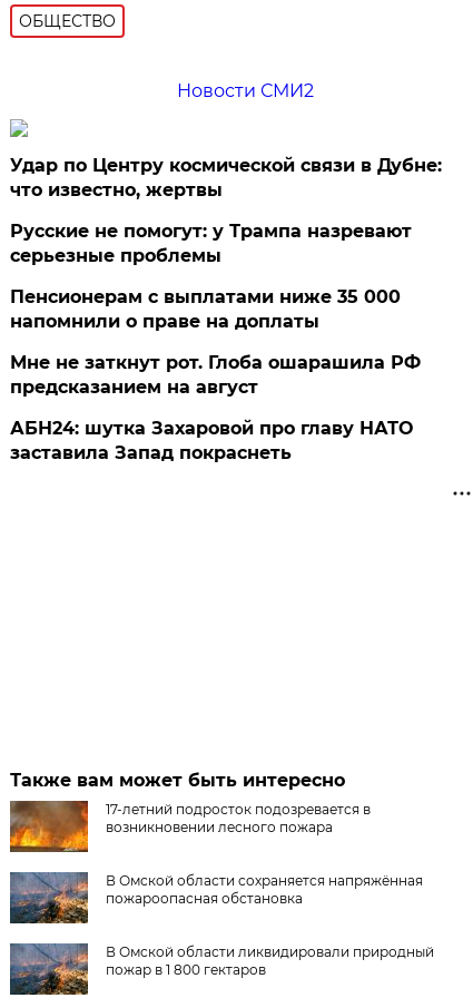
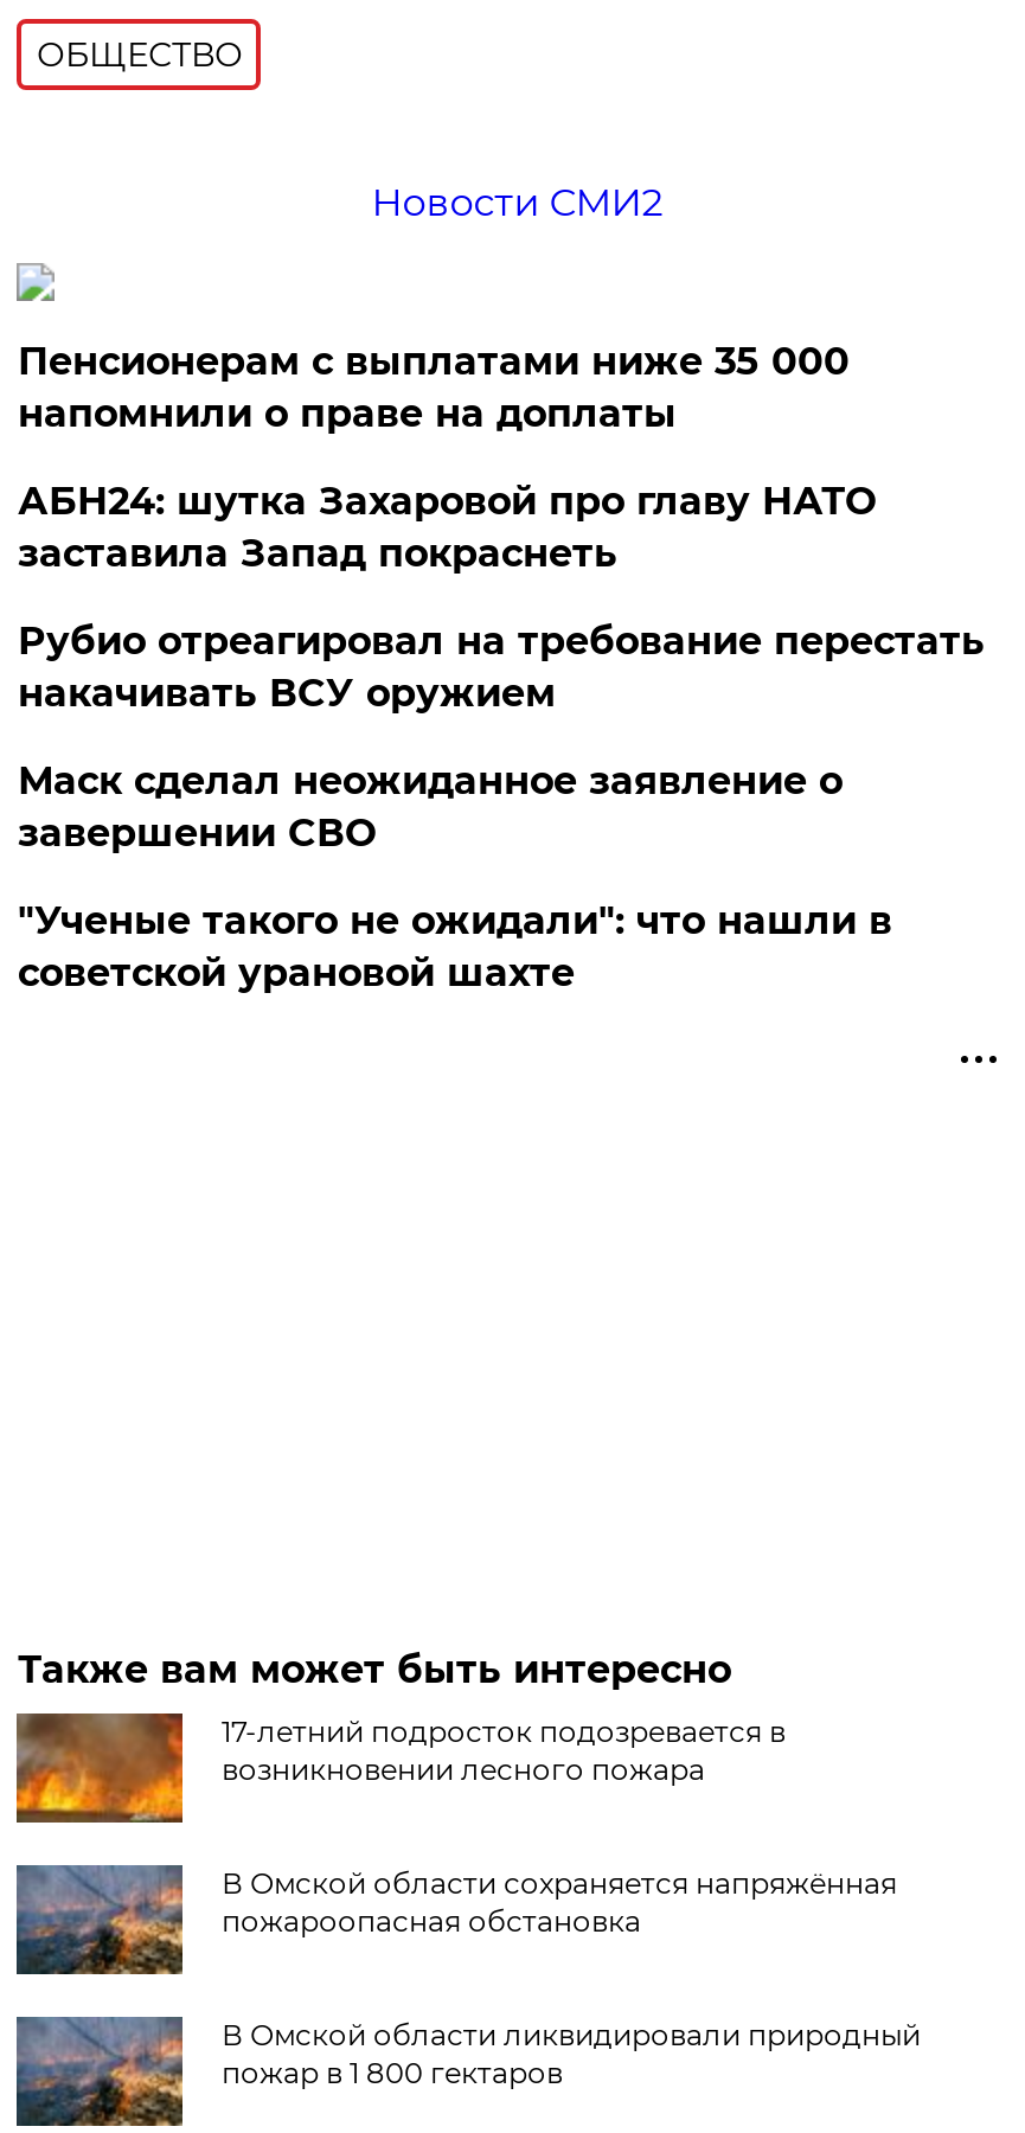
[10,155,442,266] Удар по Центру космической связи в Дубне: | что известно, жертвы | Русские не помогут: у Трампа назревают | серьезные проблемы -> none
moved [10,286,401,332] -> [18,339,849,436]: Пенсионерам с выплатами ниже 35 000 | напомнили о праве на доплаты
[10,352,421,398] Мне не заткнут рот. Глоба ошарашила РФ | предсказанием на август -> none
moved [10,418,413,463] -> [18,479,875,576]: АБН24: шутка Захаровой про главу НАТО | заставила Запад покраснеть
none -> [18,618,984,995] Рубио отреагировал на требование перестать | накачивать ВСУ оружием | Маск сделал неожиданное заявление о | завершении СВО | "Ученые такого не ожидали": что нашли в | советской урановой шахте

